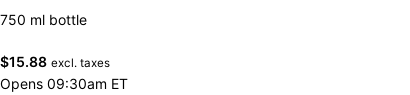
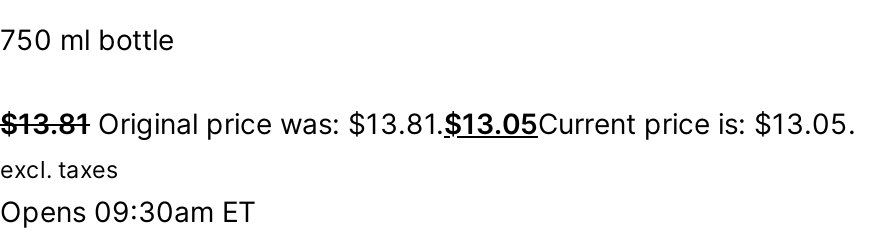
[0,53,110,70] $15.88 excl. taxes -> [0,106,856,184] $13.81 Original price was: $13.81.$13.05Current price is: $13.05. | excl. taxes

